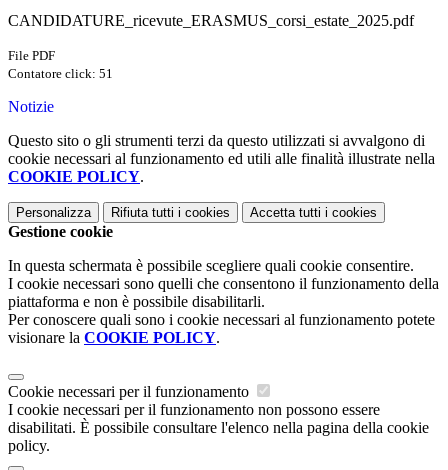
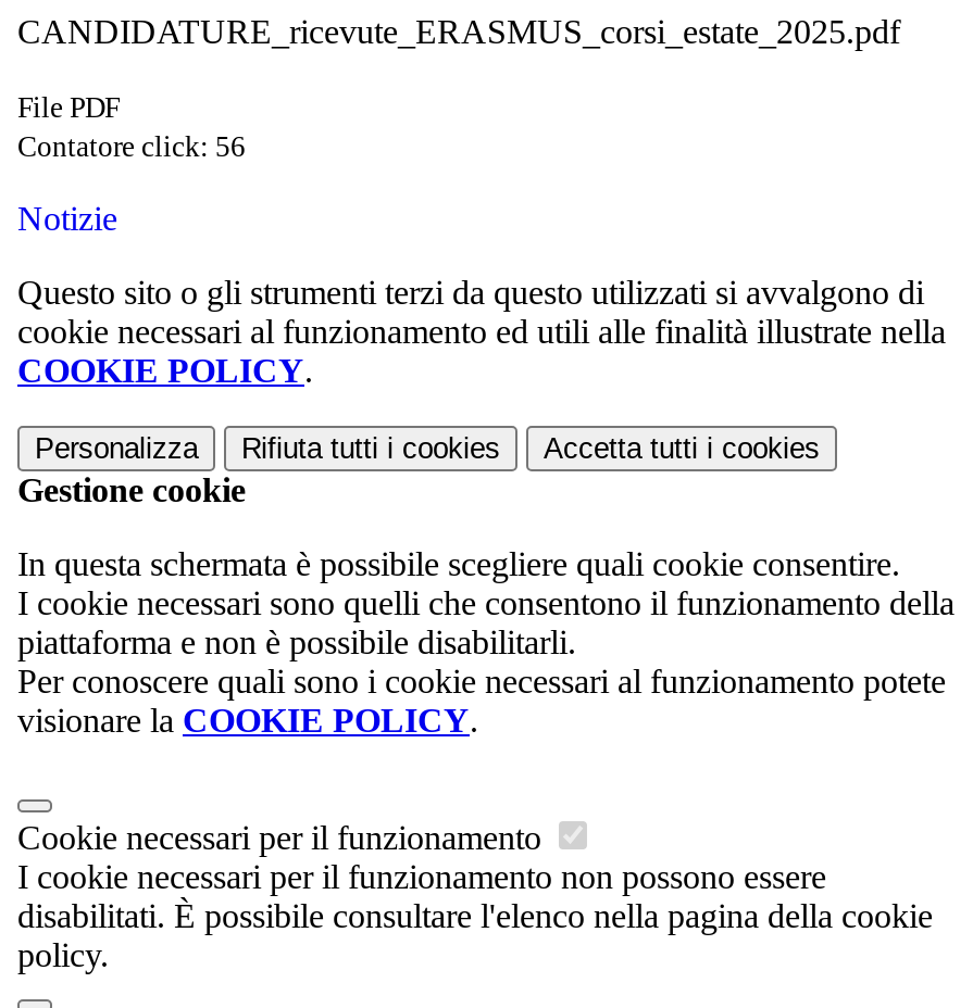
[8,66,113,81] Contatore click: 51 -> [17,131,246,163] Contatore click: 56

